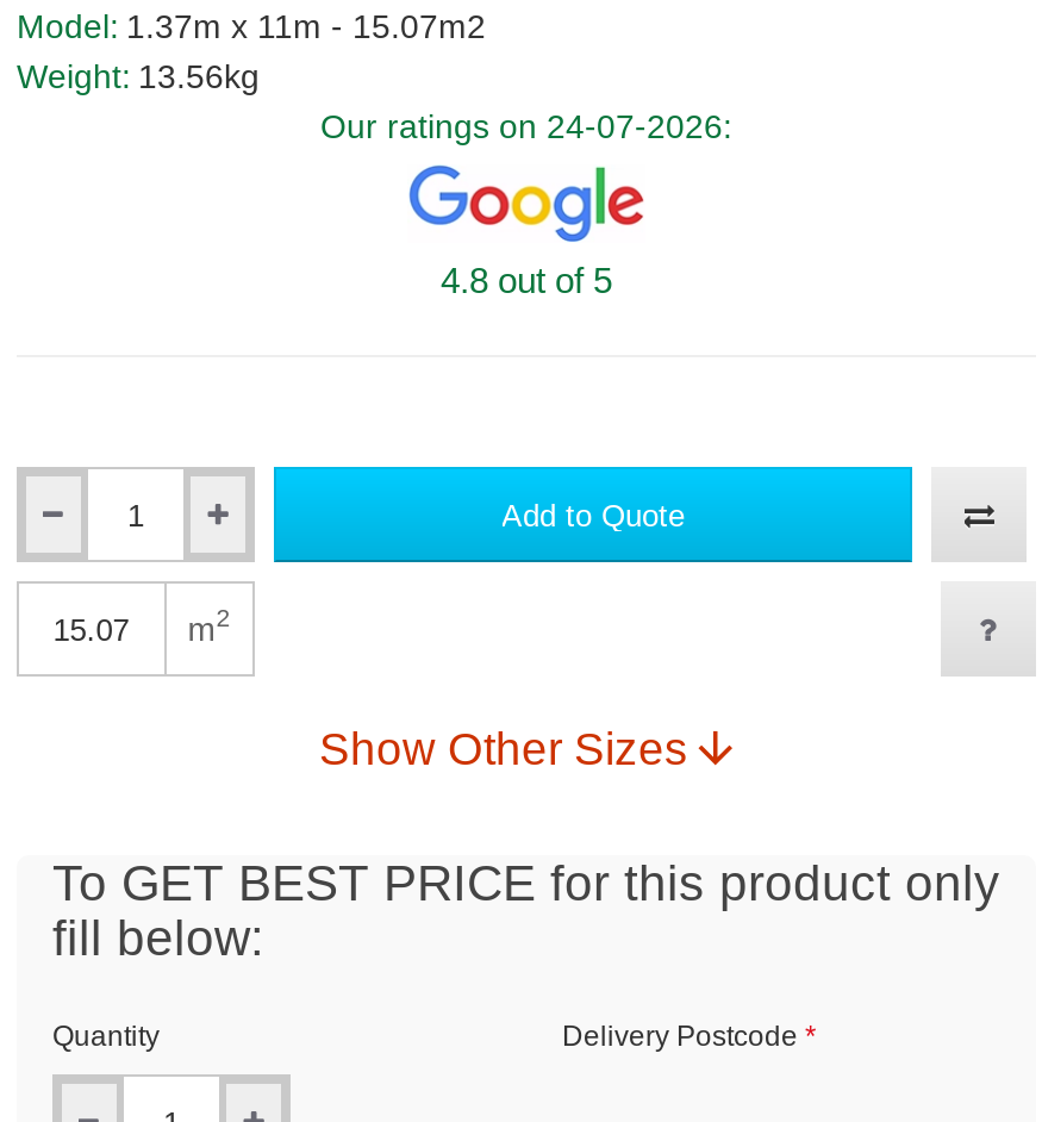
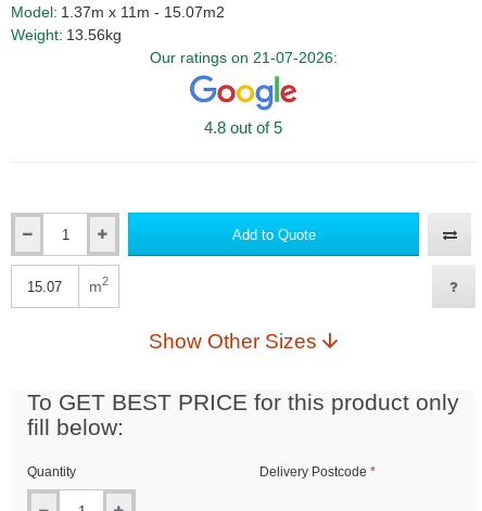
[320,107,732,145] Our ratings on 24-07-2026: -> [149,49,337,66] Our ratings on 21-07-2026:

